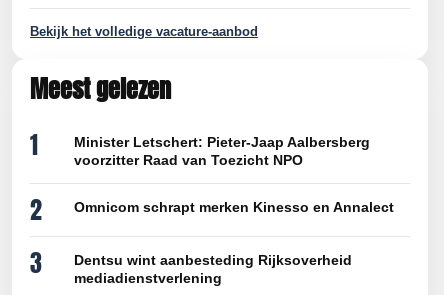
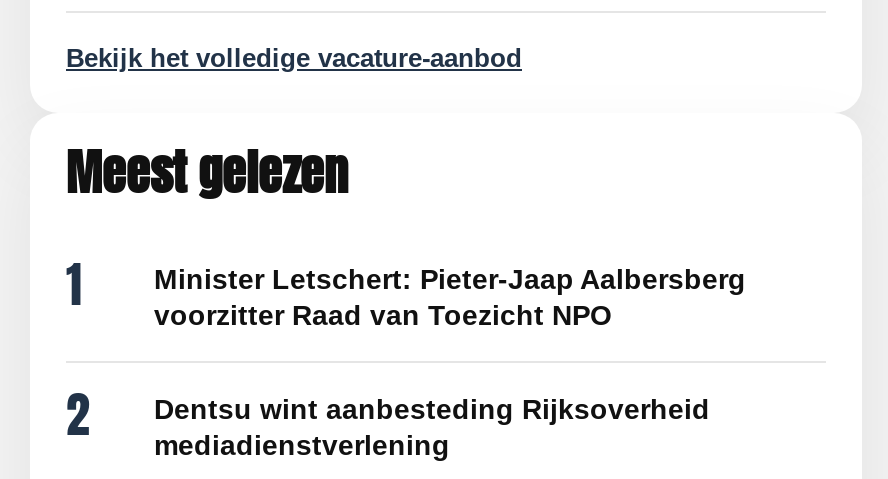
[30,198,394,280] Omnicom schrapt merken Kinesso en Annalect | 3 -> none

